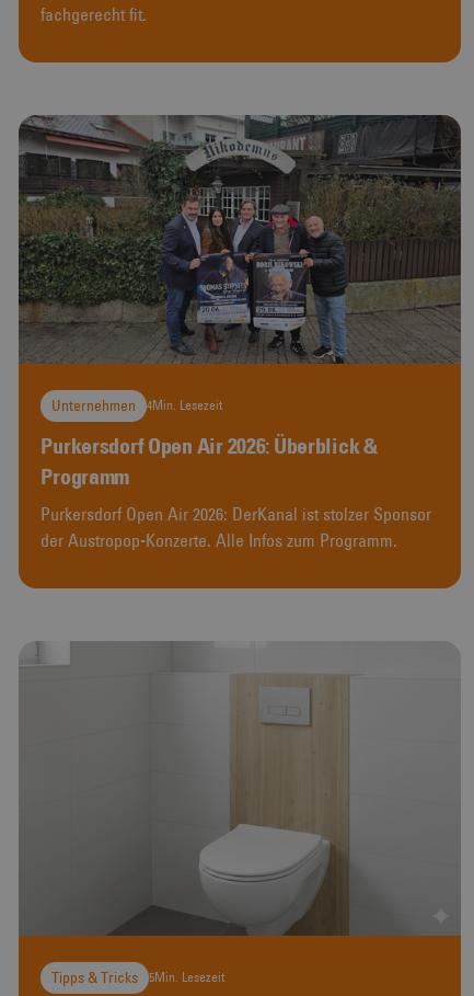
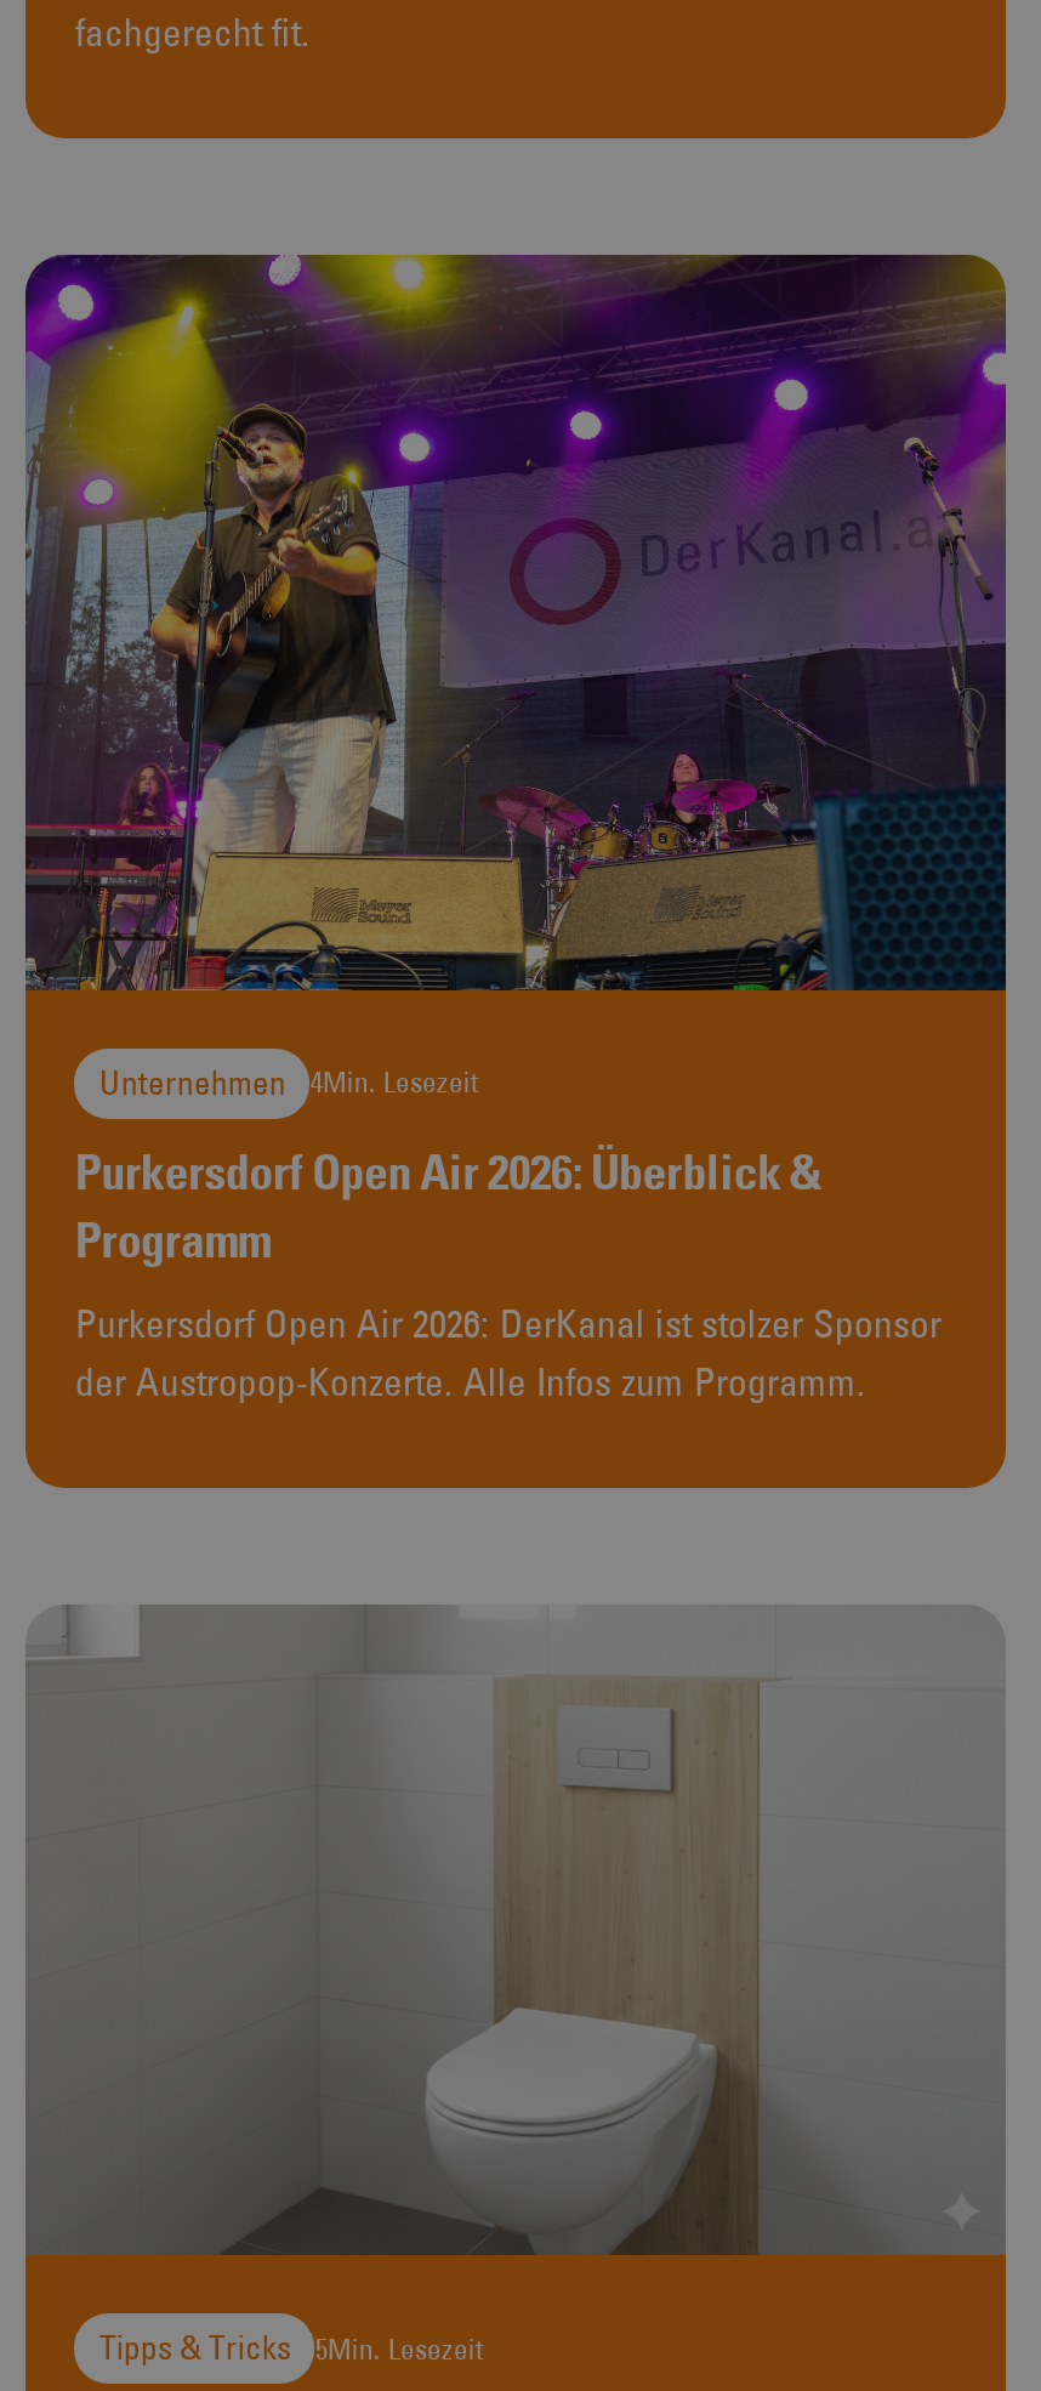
[18,114,462,365] [image] -> [23,252,1008,993] [image]

